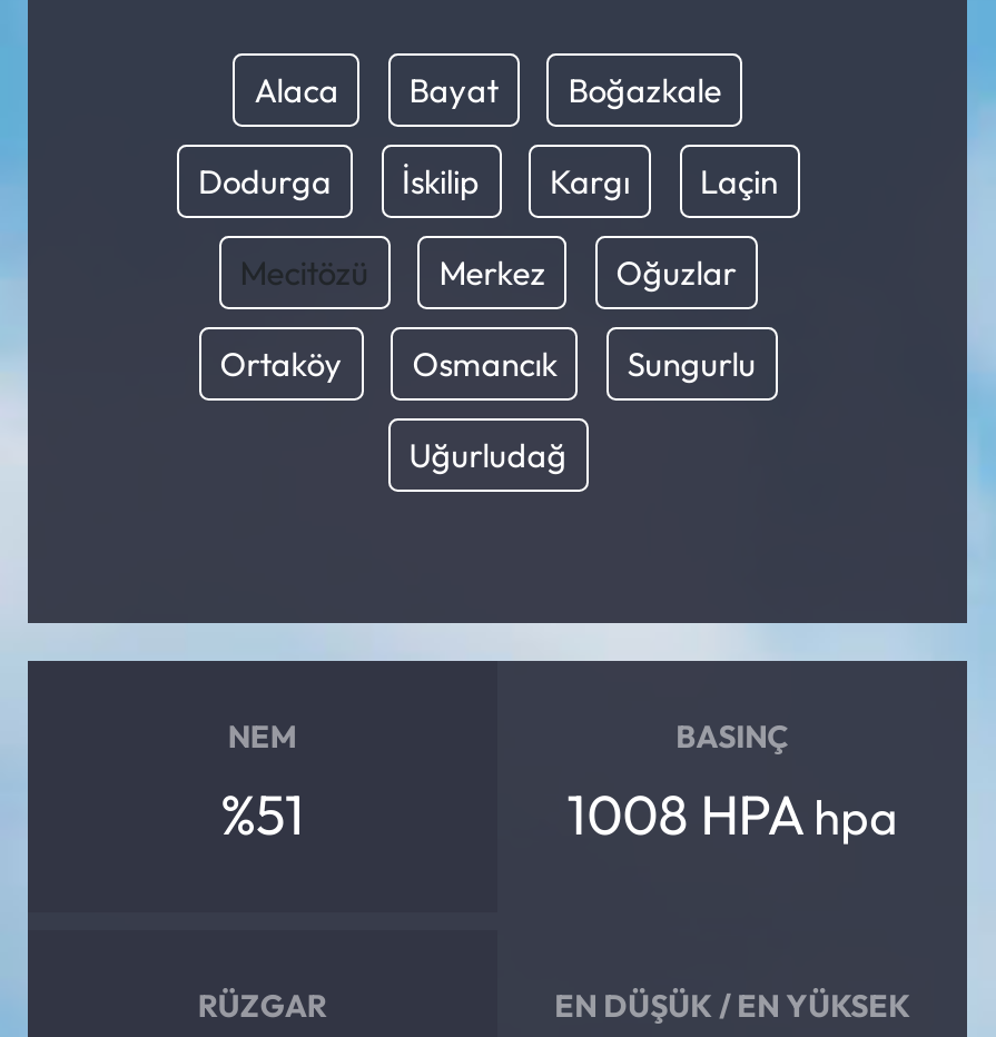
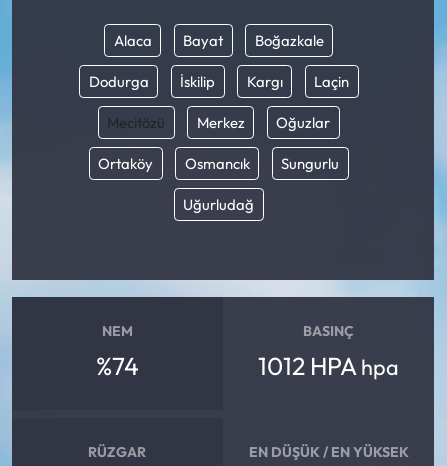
[220,780,305,849] %51 -> [96,350,139,381] %74
[567,780,898,849] 1008 HPA hpa -> [258,350,399,381] 1012 HPA hpa

